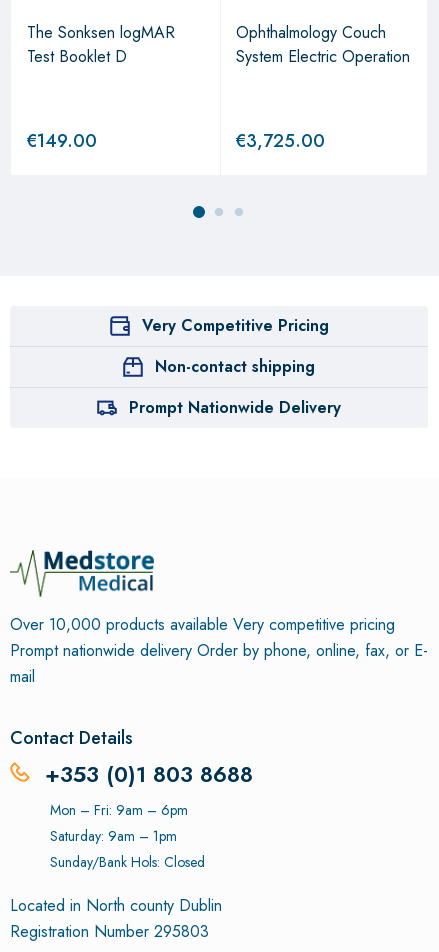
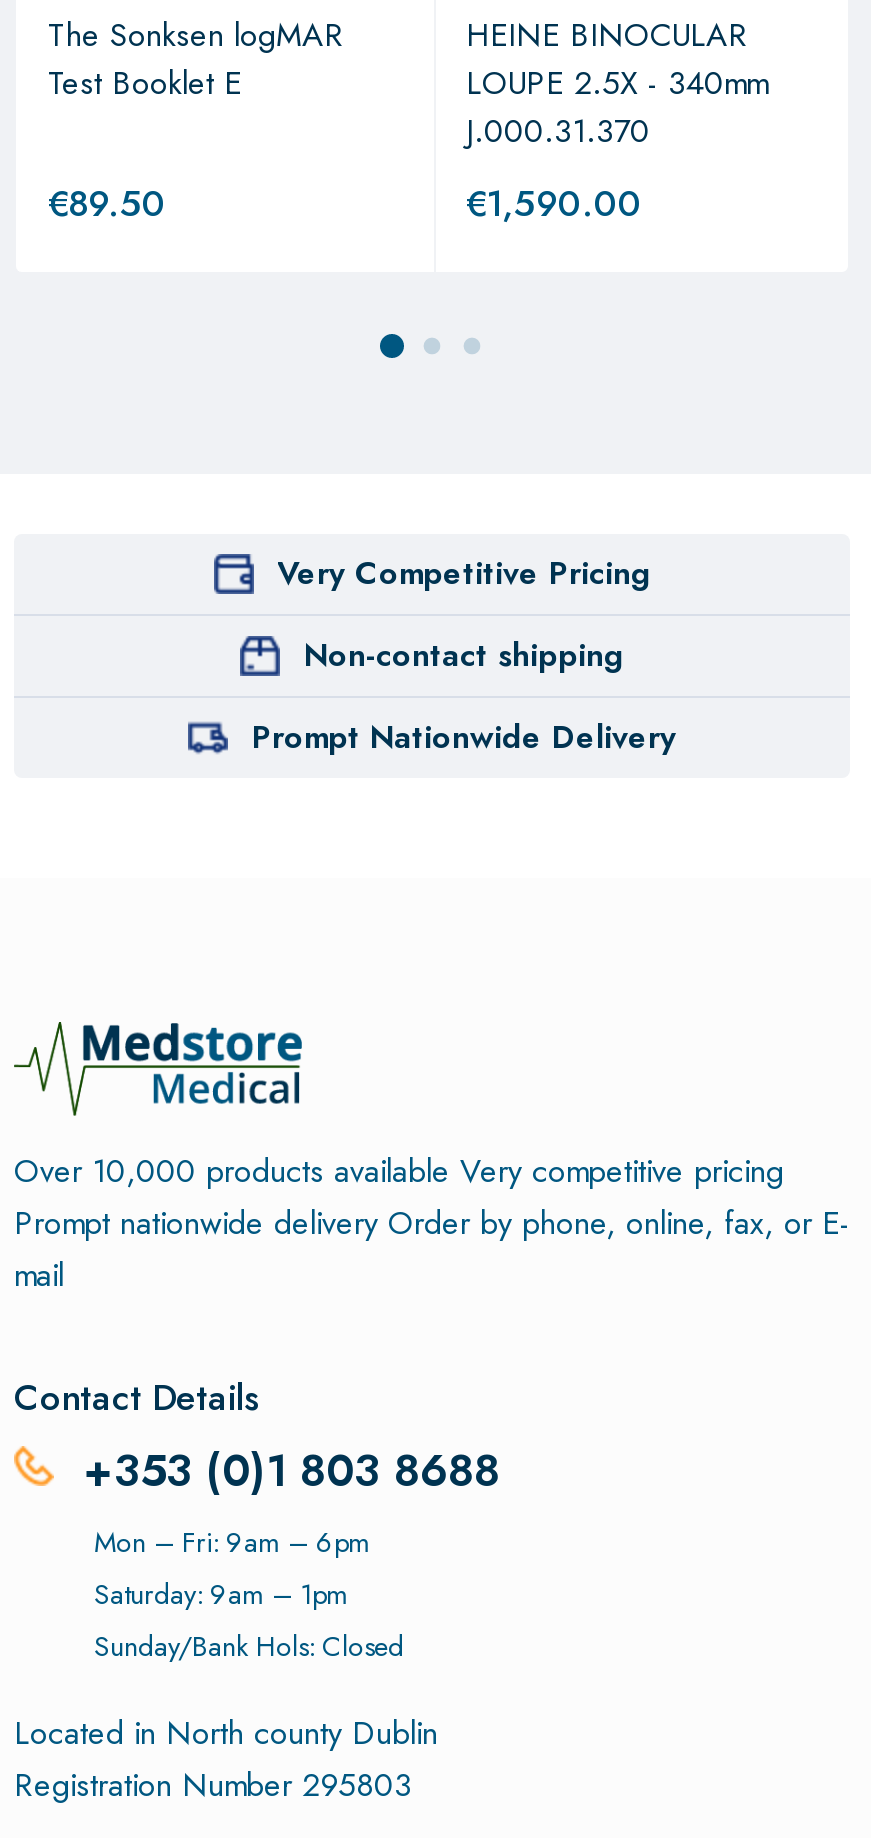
[236,21,410,68] Ophthalmology Couch | System Electric Operation -> [466,12,768,154] HEINE BINOCULAR | LOUPE 2.5X - 340mm | J.000.31.370
[27,45,127,68] Test Booklet D -> [48,60,242,106] Test Booklet E
[27,128,97,154] €149.00 -> [48,178,166,230] €89.50
[236,128,325,154] €3,725.00 -> [466,178,642,230] €1,590.00

